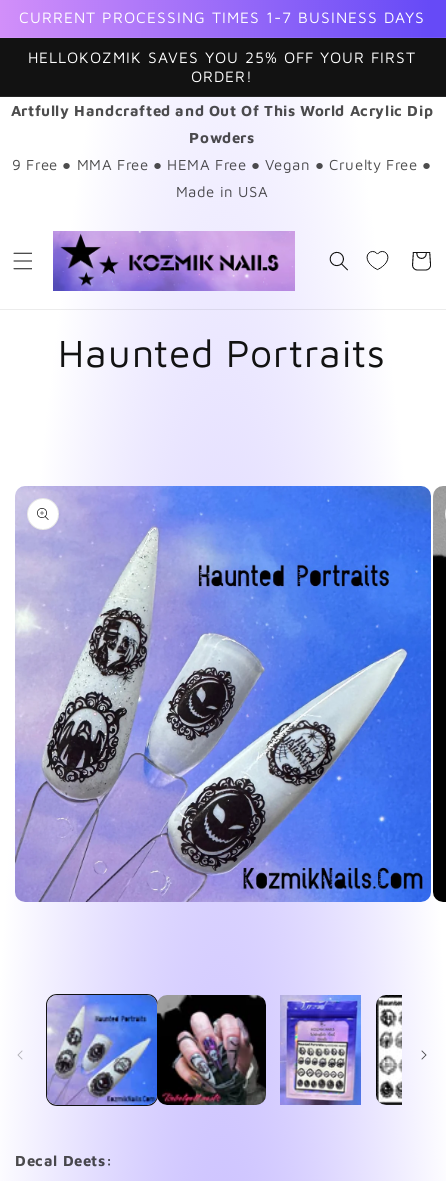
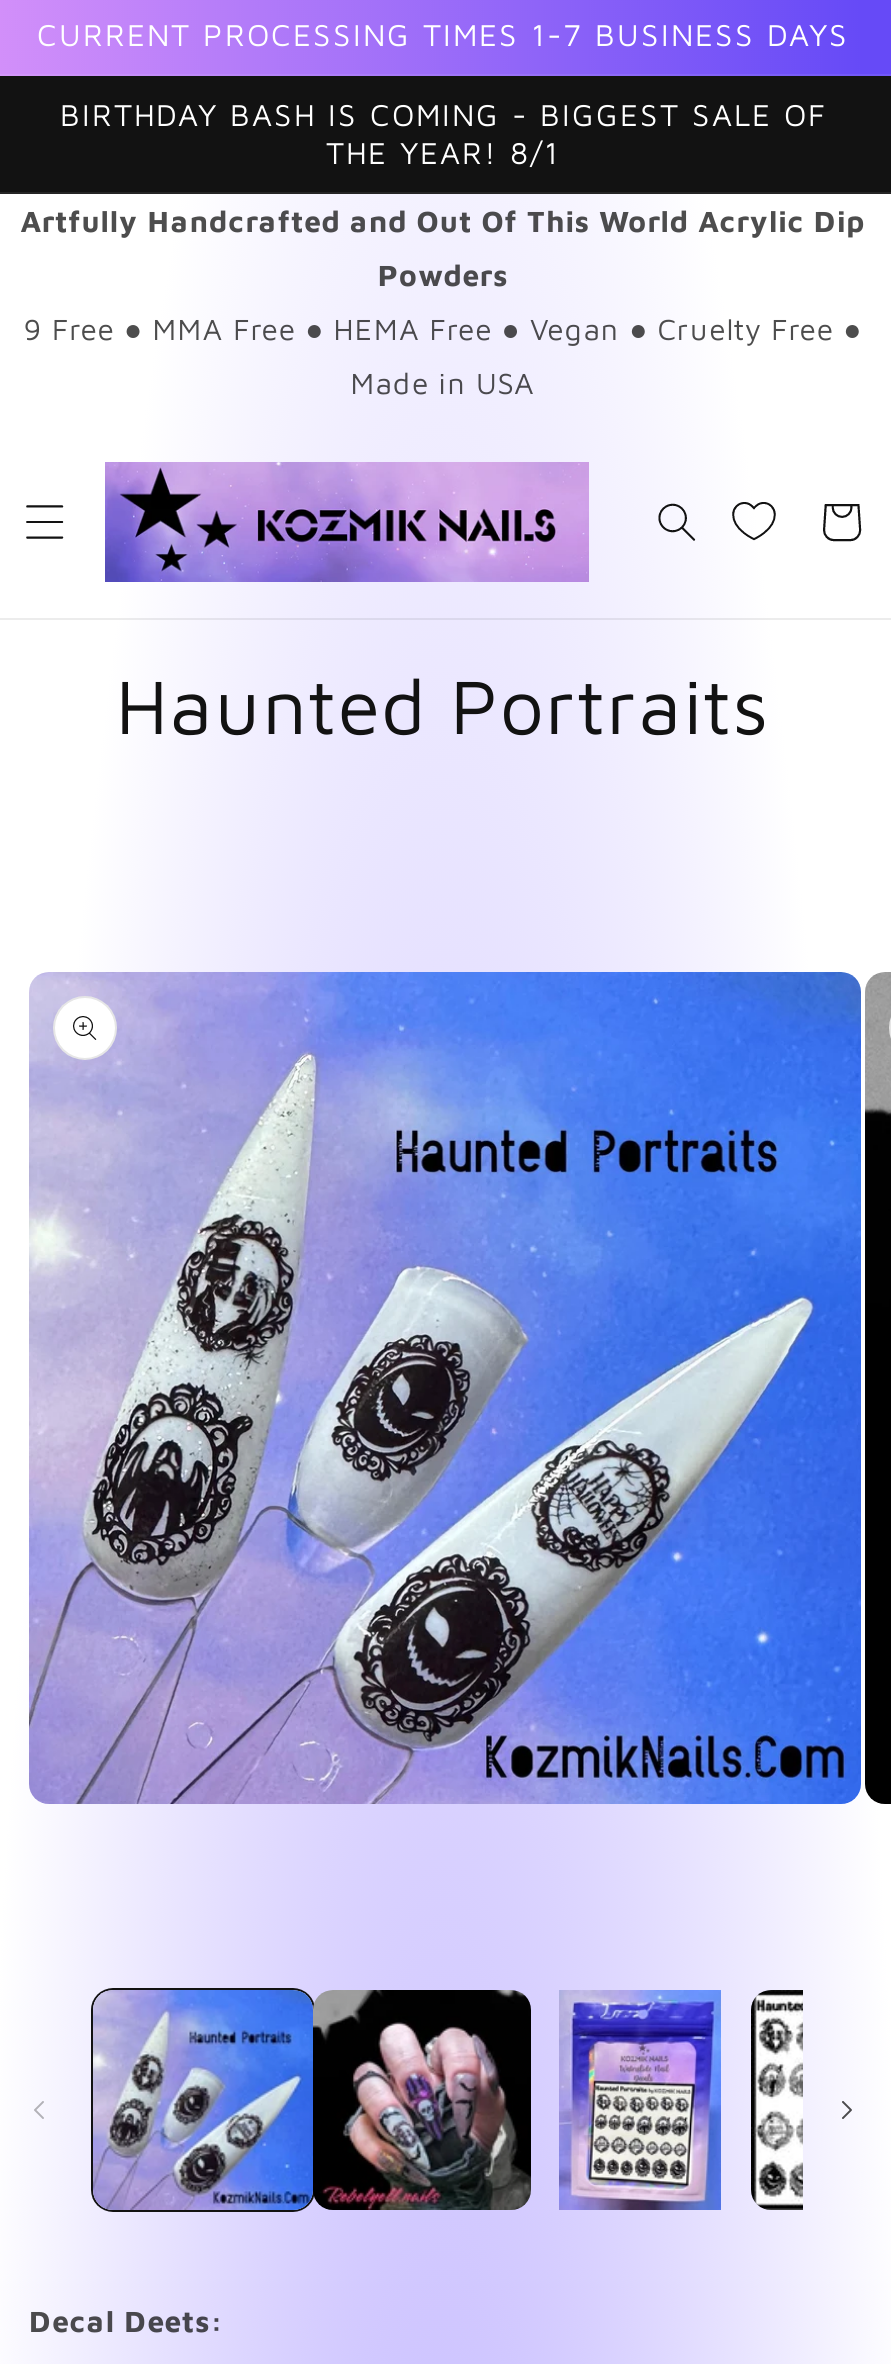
[28,48,416,85] HELLOKOZMIK SAVES YOU 25% OFF YOUR FIRST | ORDER! -> [60,96,826,170] BIRTHDAY BASH IS COMING - BIGGEST SALE OF | THE YEAR! 8/1

